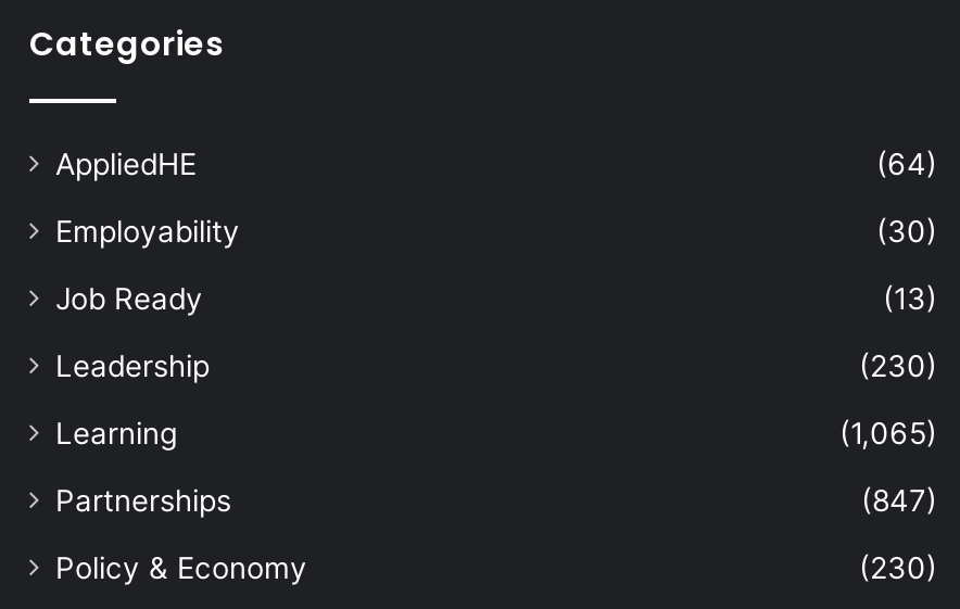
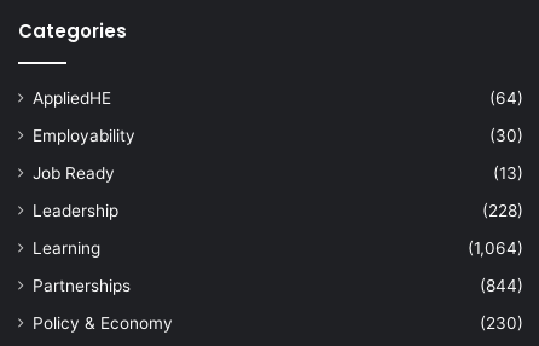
[859,349,937,384] (230) -> [482,201,523,221] (228)
[839,416,937,451] (1,065) -> [468,239,523,258] (1,064)
[861,484,937,518] (847) -> [480,276,523,296] (844)

